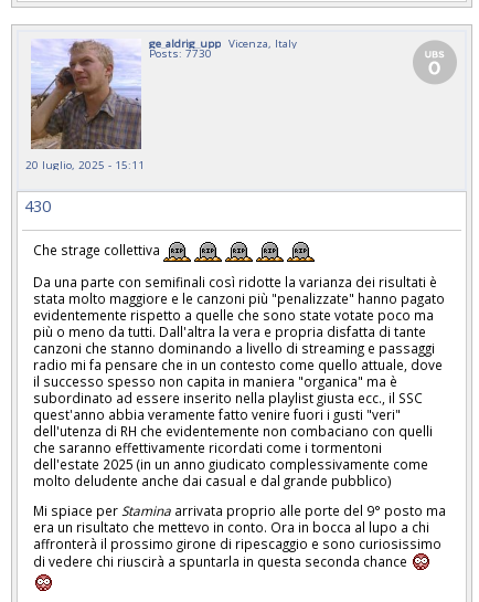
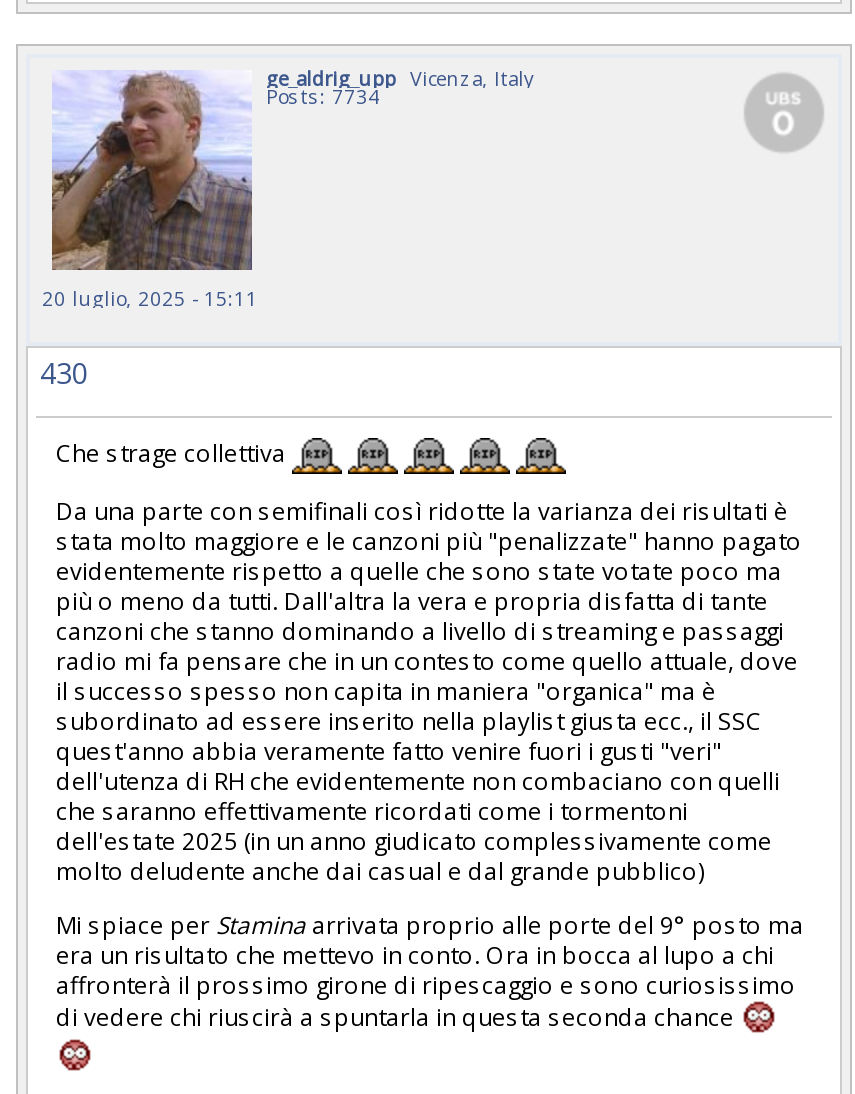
[149,45,212,60] Posts: 7730 -> [266,81,380,109] Posts: 7734

